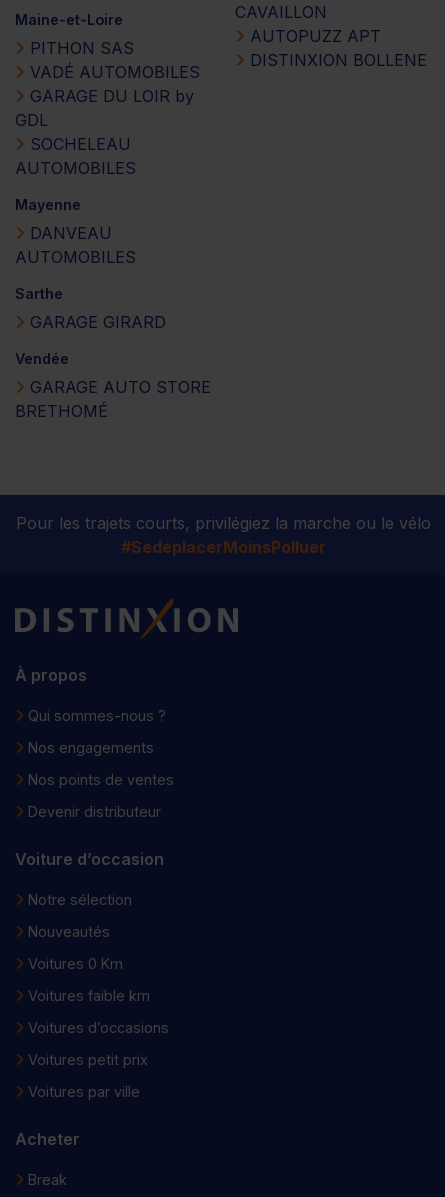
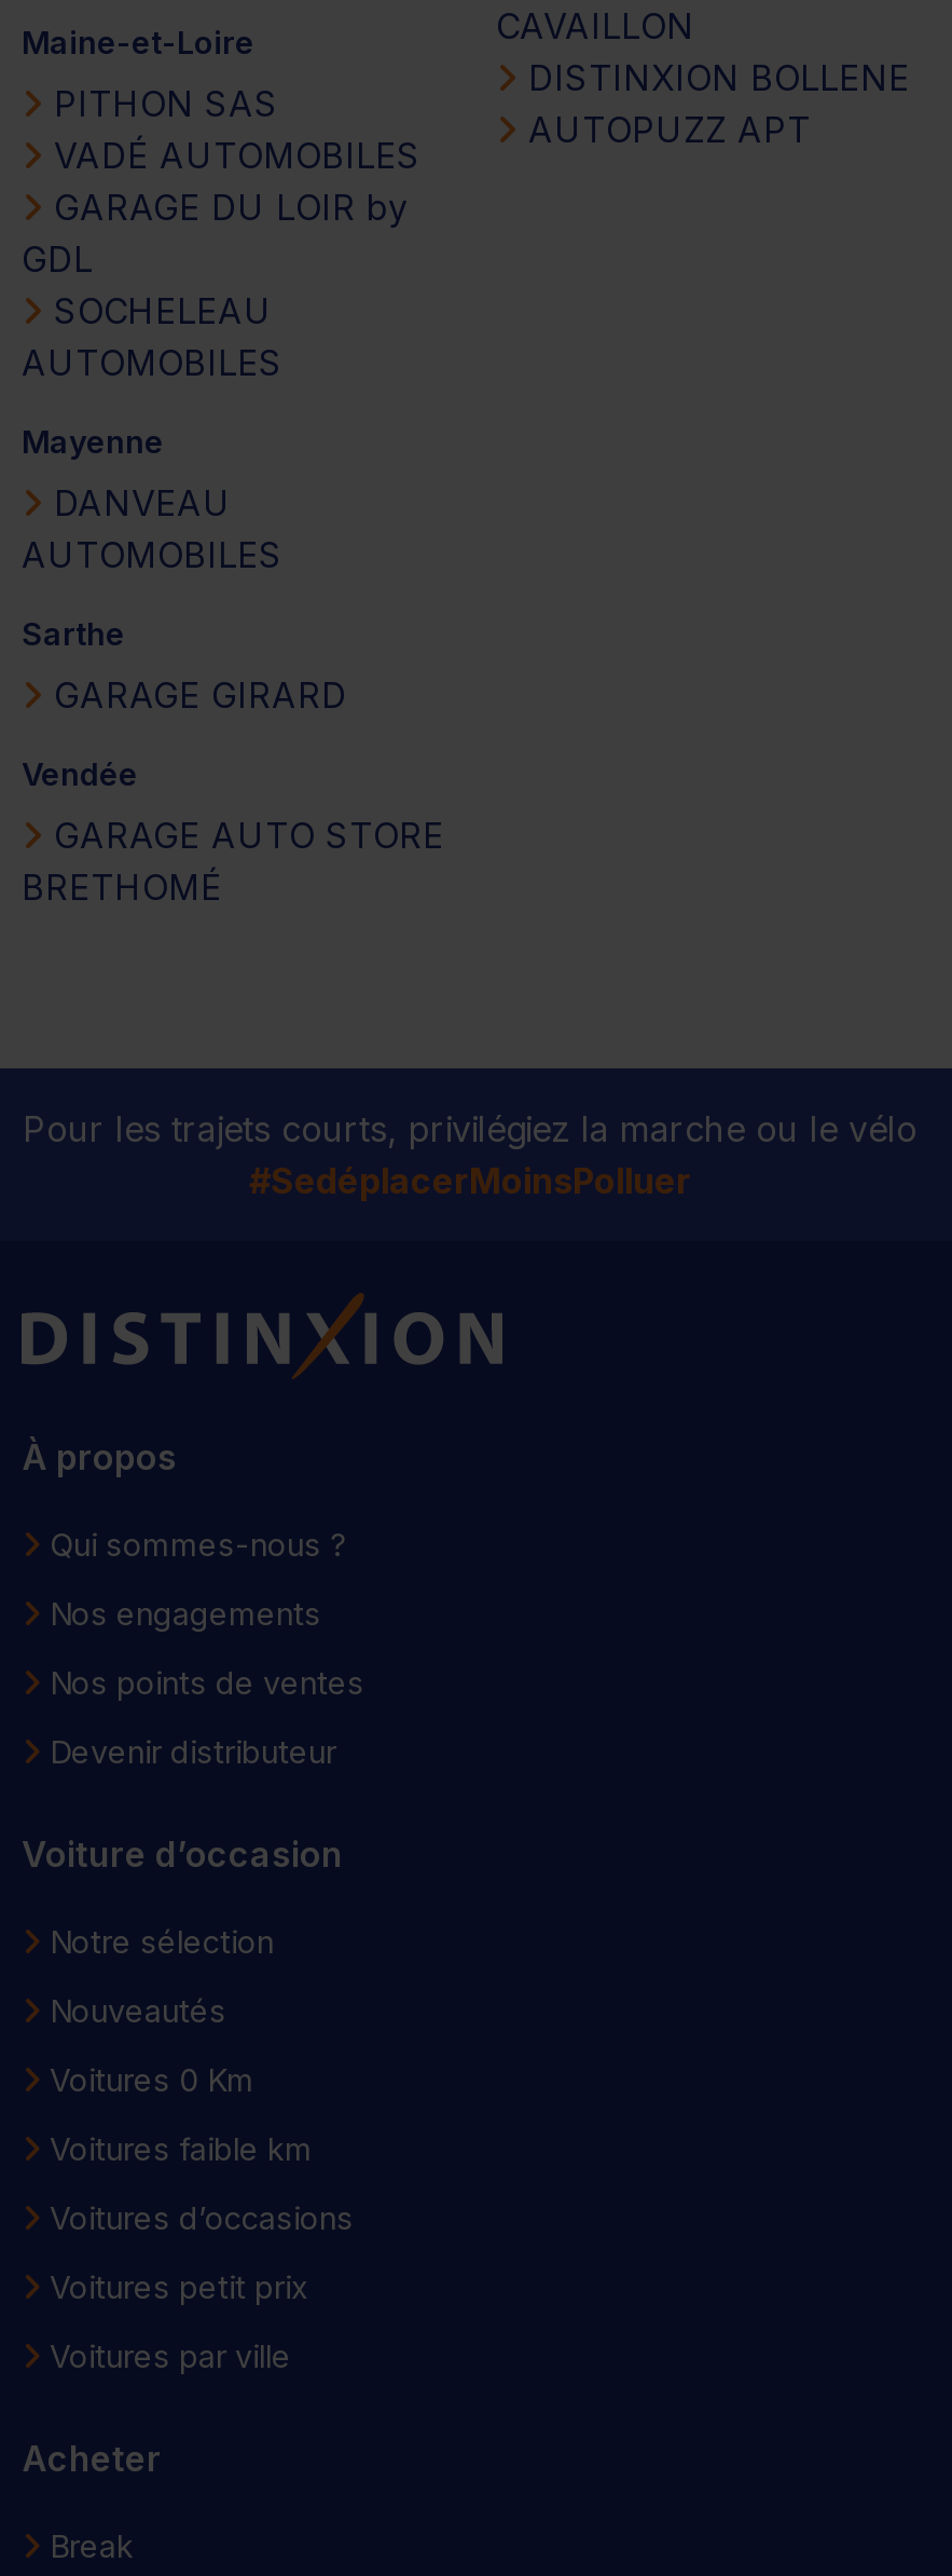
moved [245,26,381,46] -> [518,108,811,151]: AUTOPUZZ APT
moved [245,50,427,70] -> [518,56,910,99]: DISTINXION BOLLENE

